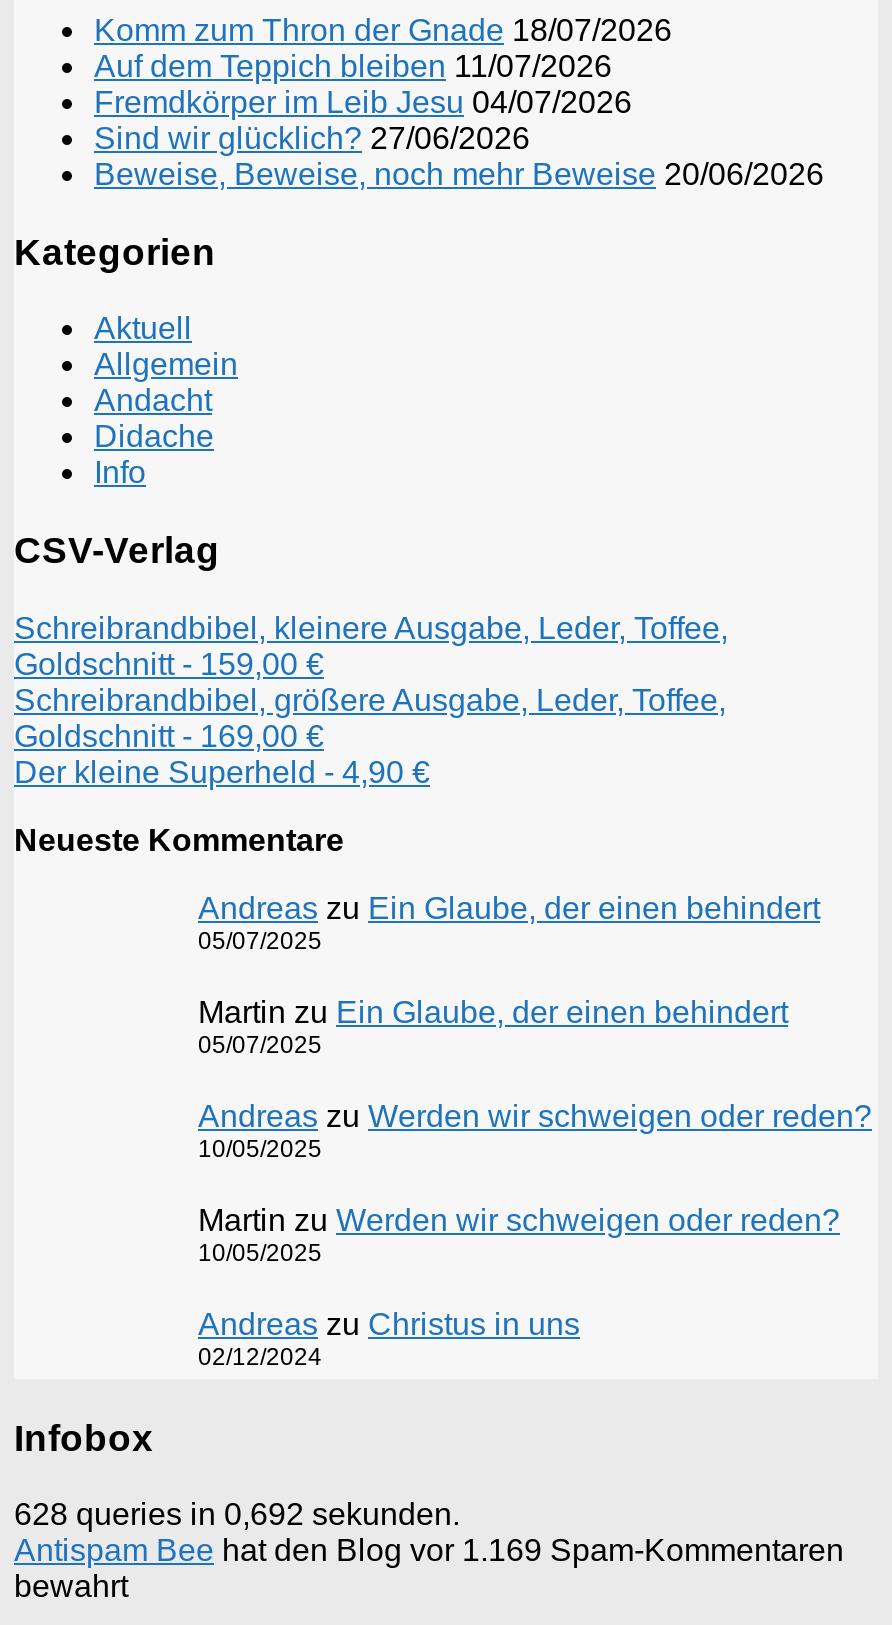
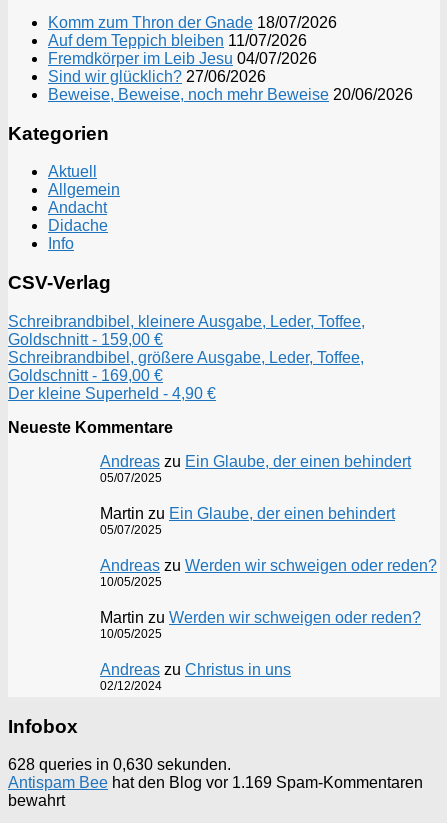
[14,1498,460,1532] 628 queries in 0,692 sekunden. -> [8,756,231,773] 628 queries in 0,630 sekunden.

